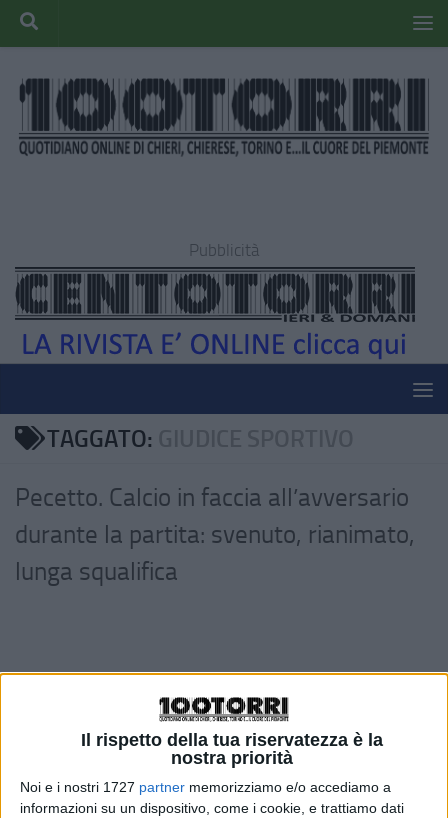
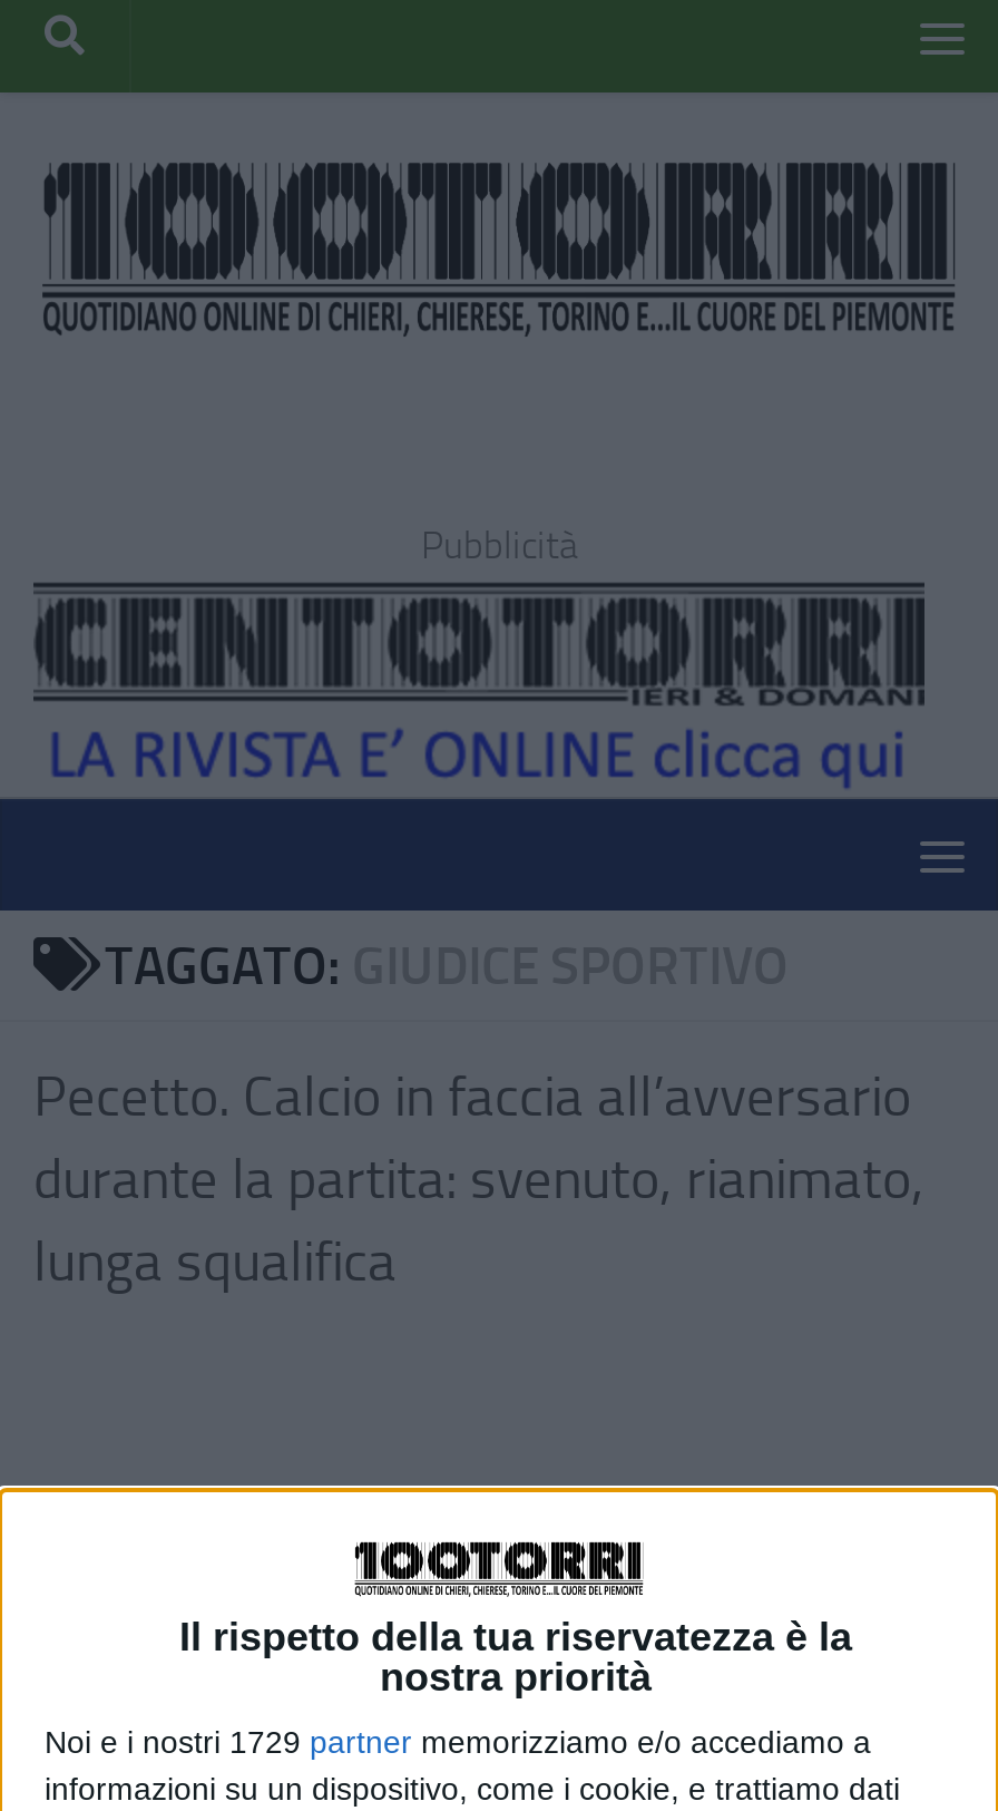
[20,778,391,794] Noi e i nostri 1727 partner memorizziamo e/o accediamo a -> [45,1723,871,1759] Noi e i nostri 1729 partner memorizziamo e/o accediamo a

